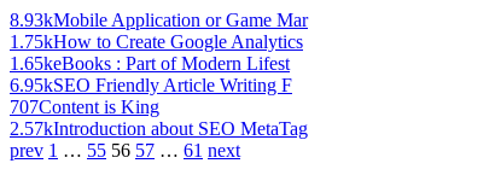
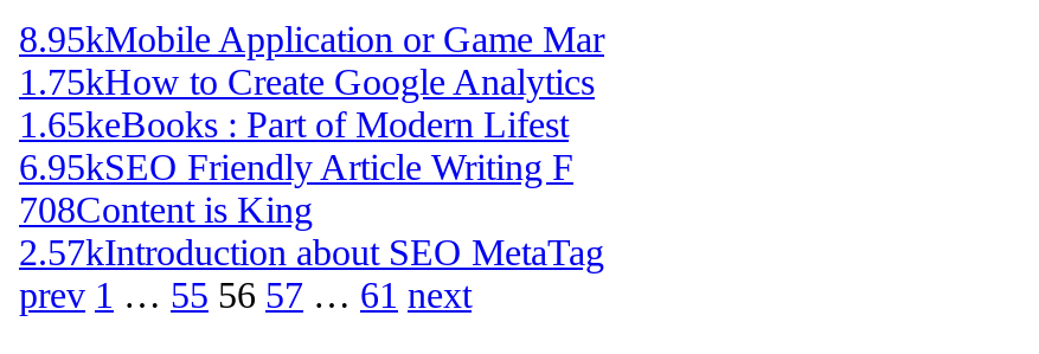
[10,10,308,30] 8.93kMobile Application or Game Mar -> [19,19,604,59] 8.95kMobile Application or Game Mar
[10,97,159,117] 707Content is King -> [19,189,313,230] 708Content is King

